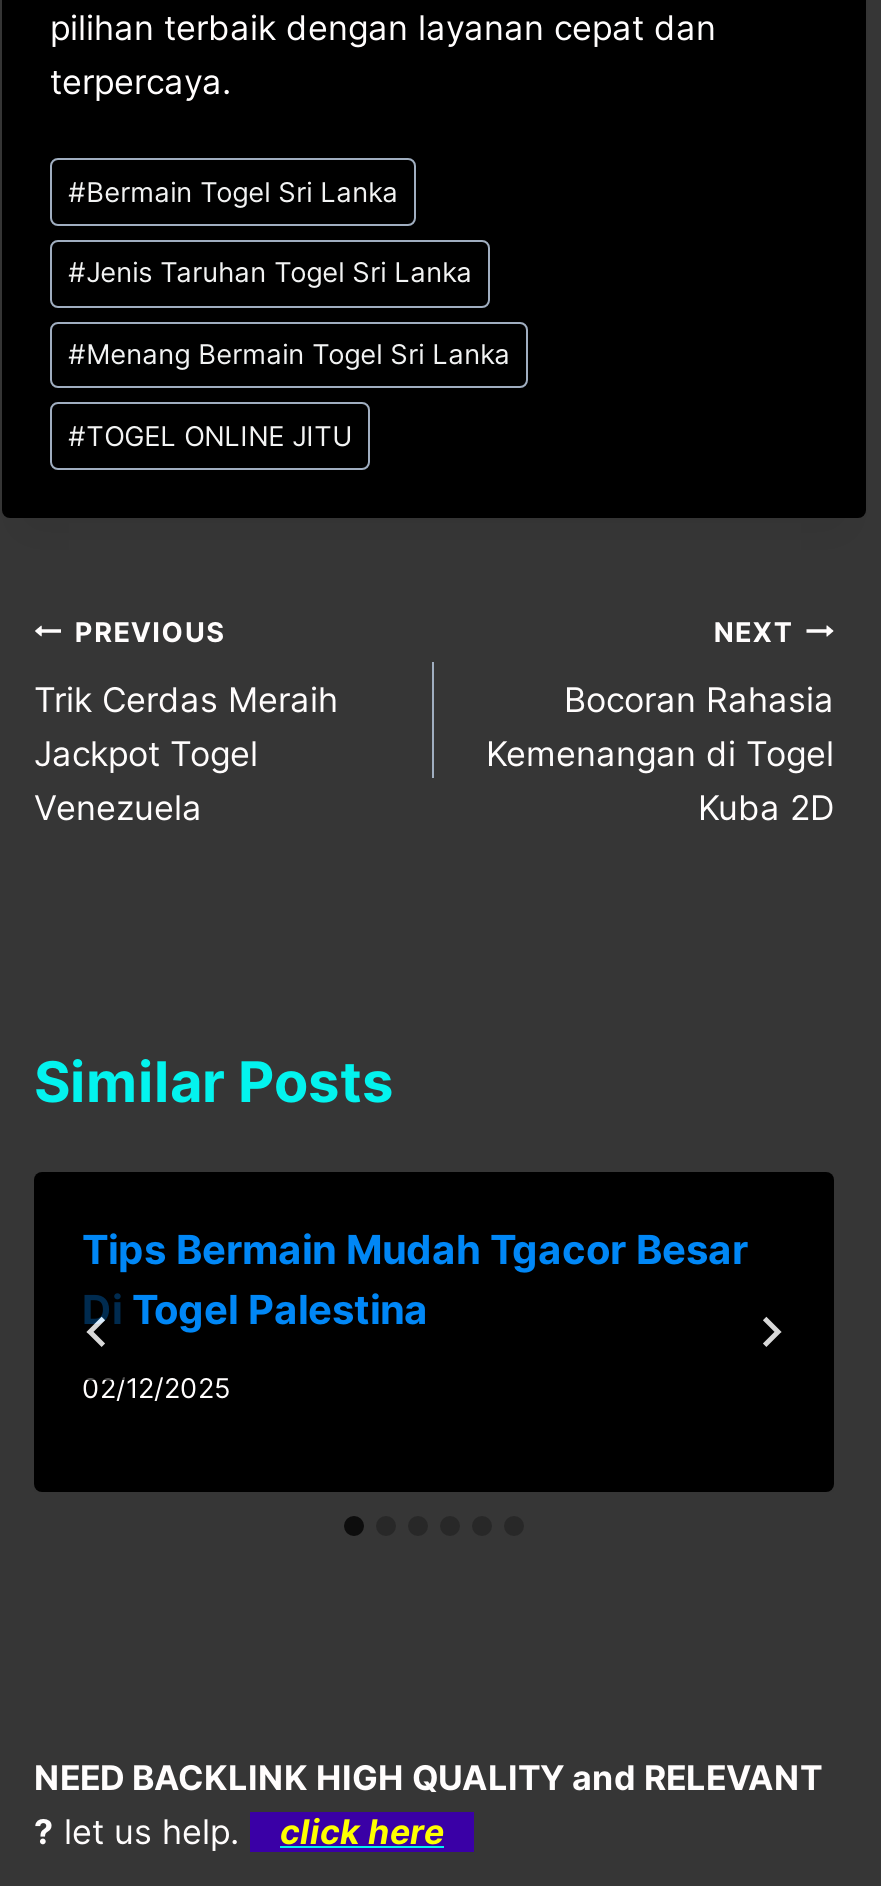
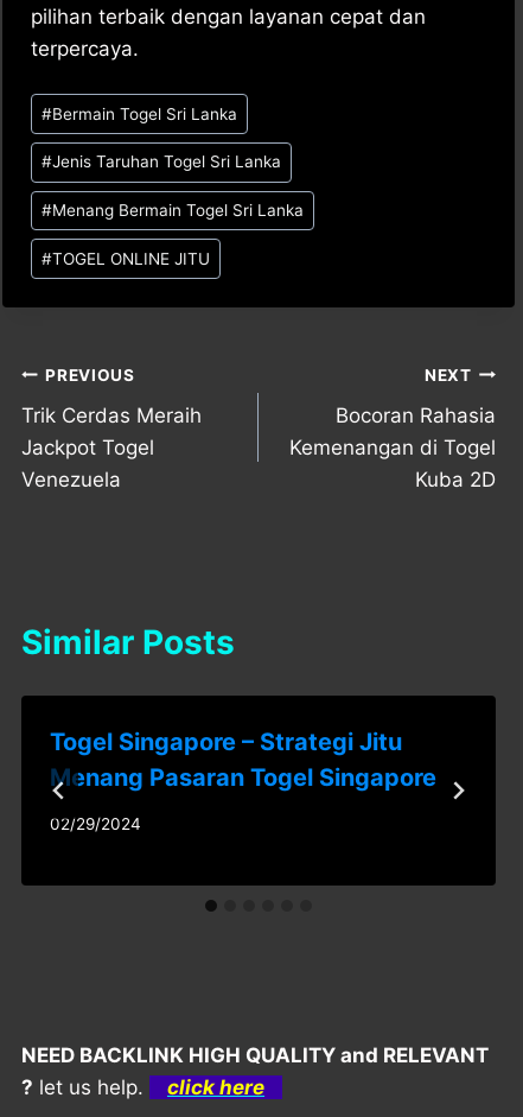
[82,1226,748,1334] Tips Bermain Mudah Tgacor Besar | Di Togel Palestina -> [50,728,436,792] Togel Singapore – Strategi Jitu | Menang Pasaran Togel Singapore
[82,1371,230,1403] 02/12/2025 -> [50,814,141,833] 02/29/2024

